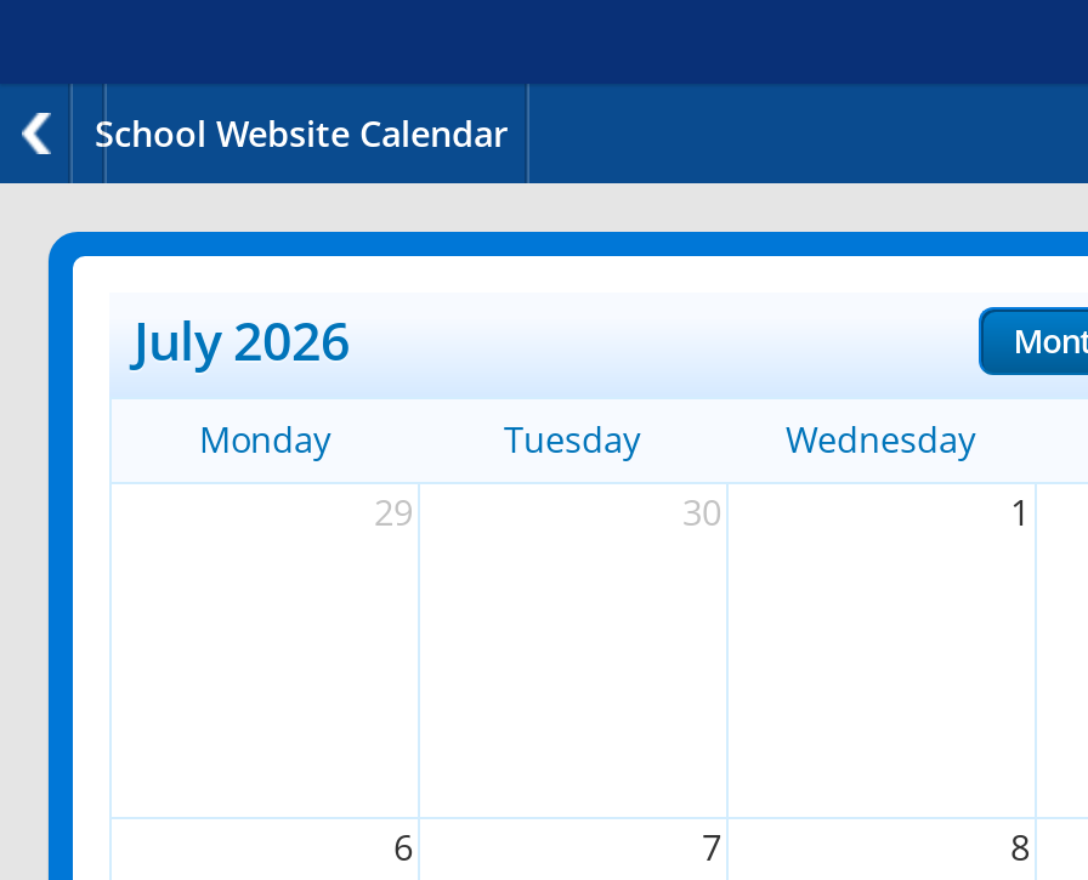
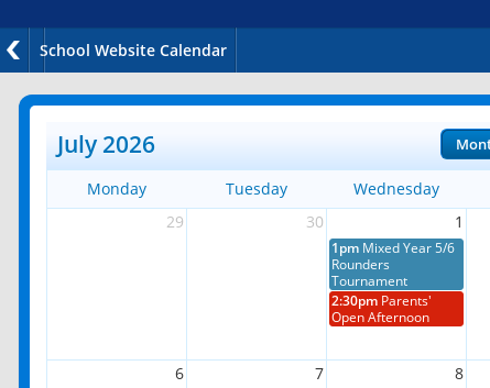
none -> [331,239,465,328] [image] | 1pm Mixed Year 5/6 | Rounders | Tournament | 2:30pm Parents' | Open Afternoon

